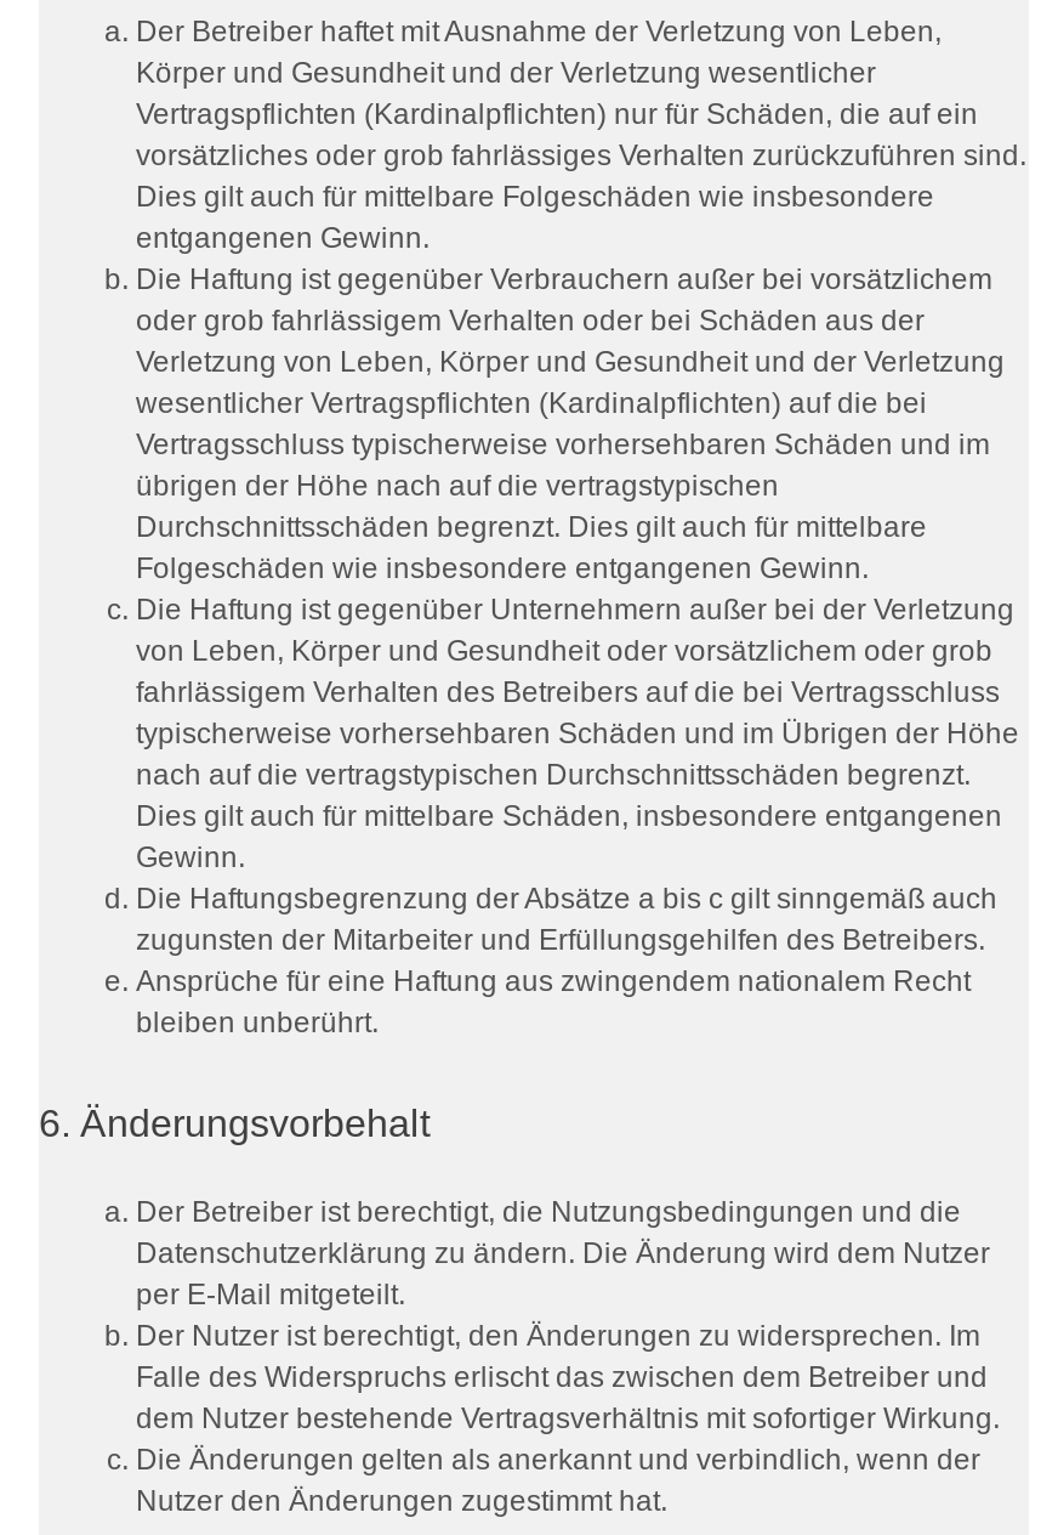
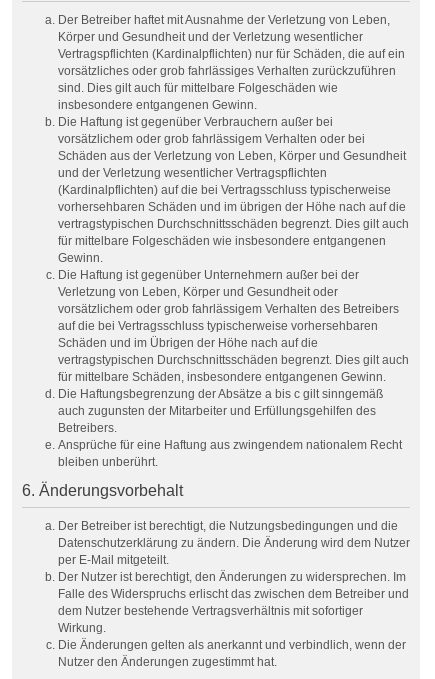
[136,139,1026,834] vorsätzliches oder grob fahrlässiges Verhalten zurückzuführen sind. | Dies gilt auch für mittelbare Folgeschäden wie insbesondere | entgangenen Gewinn. | Die Haftung ist gegenüber Verbrauchern außer bei vorsätzlichem | oder grob fahrlässigem Verhalten oder bei Schäden aus der | Verletzung von Leben, Körper und Gesundheit und der Verletzung | wesentlicher Vertragspflichten (Kardinalpflichten) auf die bei | Vertragsschluss typischerweise vorhersehbaren Schäden und im | übrigen der Höhe nach auf die vertragstypischen | Durchschnittsschäden begrenzt. Dies gilt auch für mittelbare | Folgeschäden wie insbesondere entgangenen Gewinn. | Die Haftung ist gegenüber Unternehmern außer bei der Verletzung | von Leben, Körper und Gesundheit oder vorsätzlichem oder grob | fahrlässigem Verhalten des Betreibers auf die bei Vertragsschluss | typischerweise vorhersehbaren Schäden und im Übrigen der Höhe | nach auf die vertragstypischen Durchschnittsschäden begrenzt. | Dies gilt auch für mittelbare Schäden, insbesondere entgangenen -> [58,64,409,248] vorsätzliches oder grob fahrlässiges Verhalten zurückzuführen | sind. Dies gilt auch für mittelbare Folgeschäden wie | insbesondere entgangenen Gewinn. | Die Haftung ist gegenüber Verbrauchern außer bei | vorsätzlichem oder grob fahrlässigem Verhalten oder bei | Schäden aus der Verletzung von Leben, Körper und Gesundheit | und der Verletzung wesentlicher Vertragspflichten | (Kardinalpflichten) auf die bei Vertragsschluss typischerweise | vorhersehbaren Schäden und im übrigen der Höhe nach auf die | vertragstypischen Durchschnittsschäden begrenzt. Dies gilt auch | für mittelbare Folgeschäden wie insbesondere entgangenen
moved [136,841,245,875] -> [58,251,103,265]: Gewinn.
[136,882,997,957] Die Haftungsbegrenzung der Absätze a bis c gilt sinngemäß auch | zugunsten der Mitarbeiter und Erfüllungsgehilfen des Betreibers. -> [58,268,409,435] Die Haftung ist gegenüber Unternehmern außer bei der | Verletzung von Leben, Körper und Gesundheit oder | vorsätzlichem oder grob fahrlässigem Verhalten des Betreibers | auf die bei Vertragsschluss typischerweise vorhersehbaren | Schäden und im Übrigen der Höhe nach auf die | vertragstypischen Durchschnittsschäden begrenzt. Dies gilt auch | für mittelbare Schäden, insbesondere entgangenen Gewinn. | Die Haftungsbegrenzung der Absätze a bis c gilt sinngemäß | auch zugunsten der Mitarbeiter und Erfüllungsgehilfen des | Betreibers.

